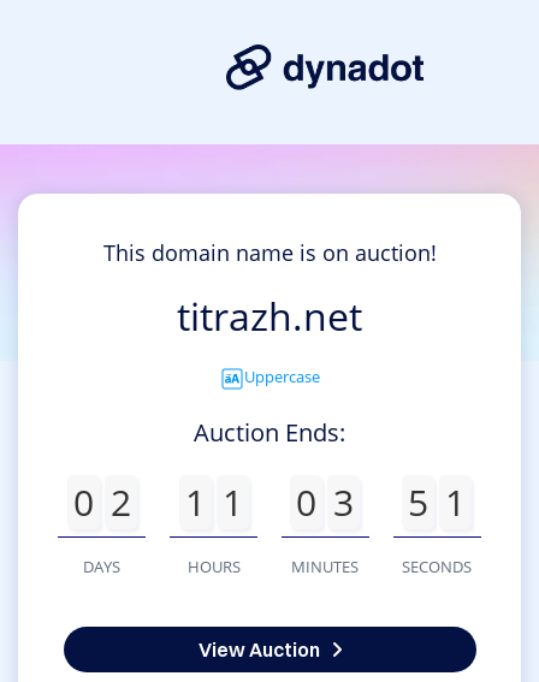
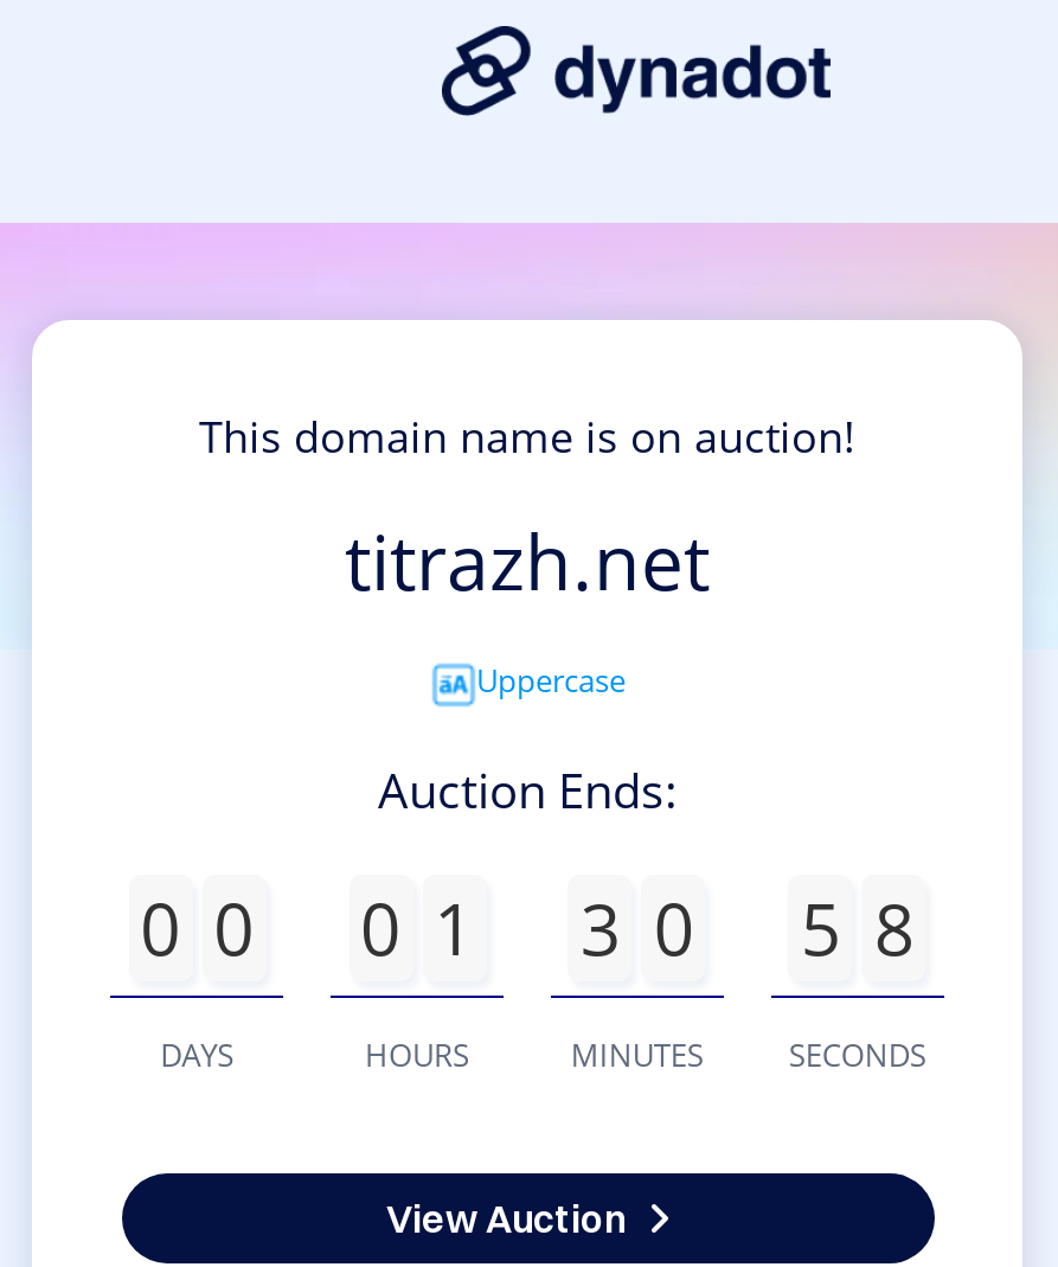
[73,478,131,527] 0 2 -> [140,879,254,977] 0 0
[185,478,242,527] 1 1 -> [360,879,474,977] 0 1
[296,478,354,527] 0 3 -> [580,879,694,977] 3 0
[408,478,466,527] 5 1 -> [800,879,914,977] 5 8

